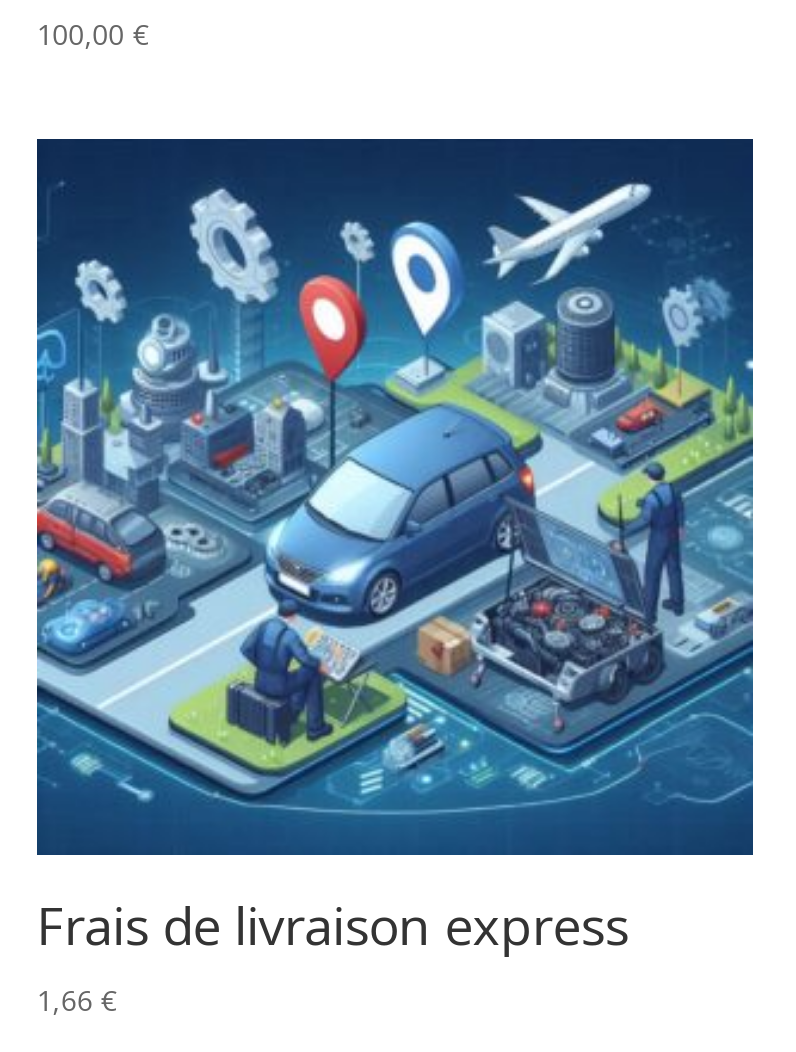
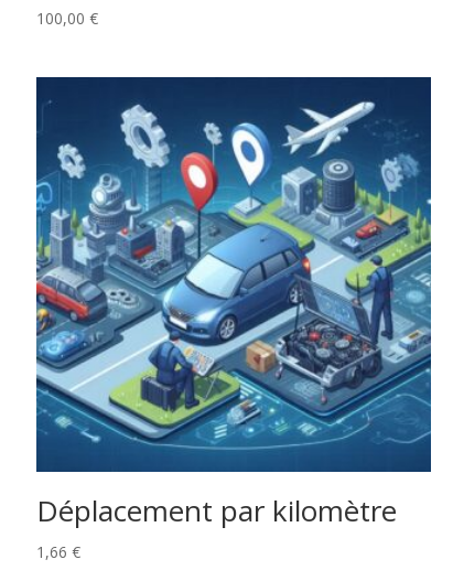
[37,890,629,962] Frais de livraison express -> [36,491,397,530] Déplacement par kilomètre

